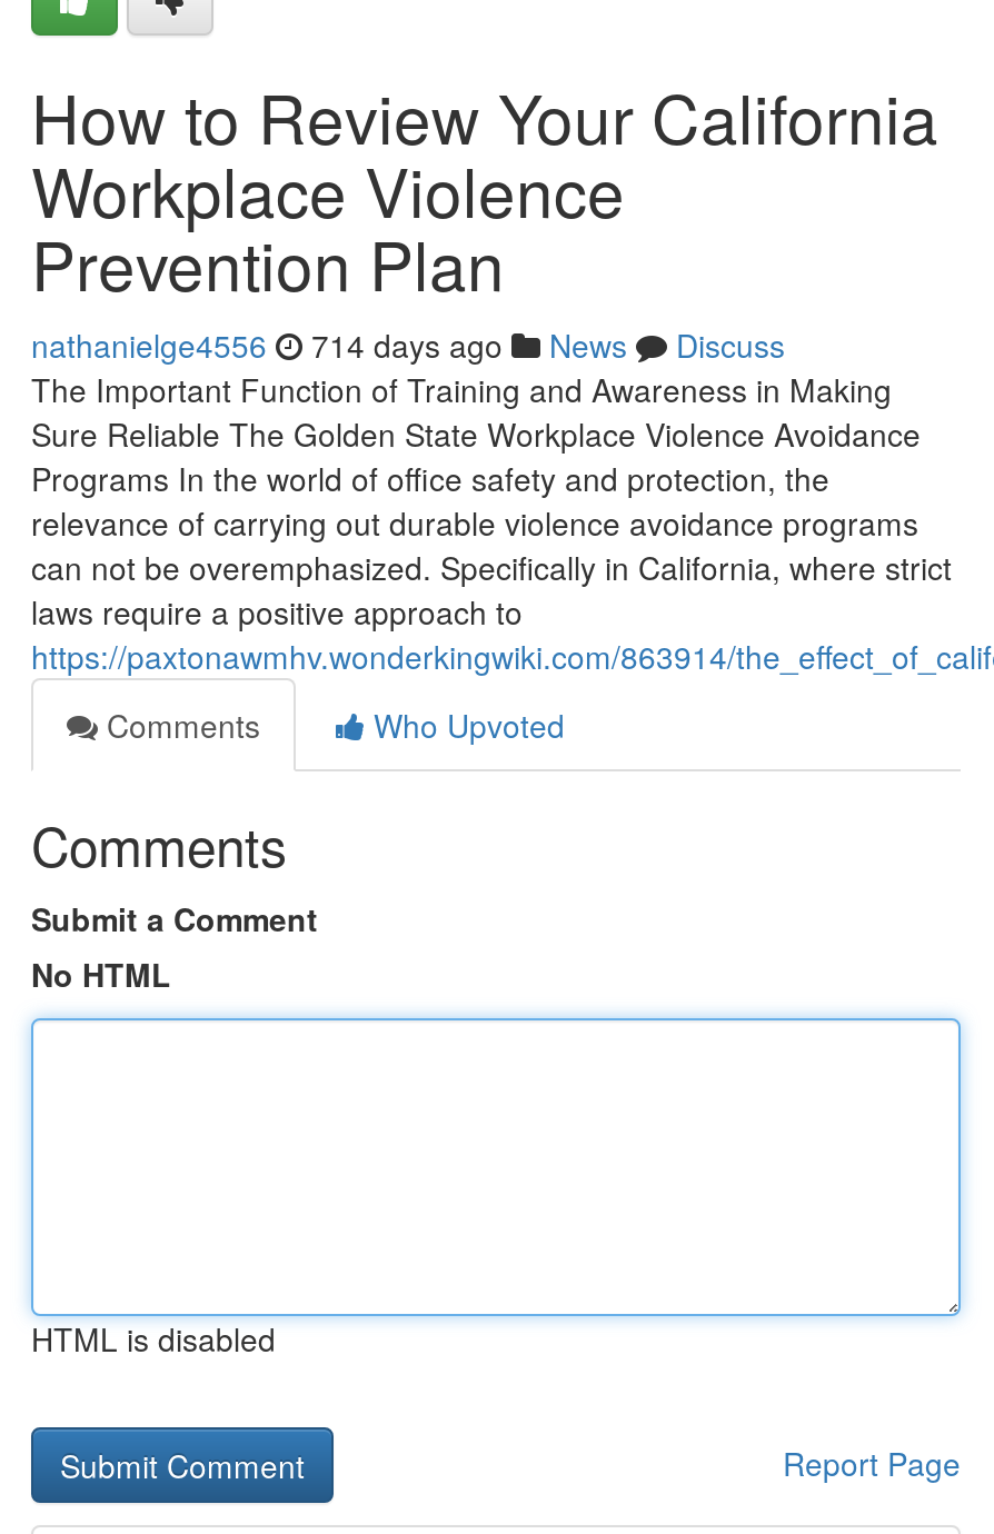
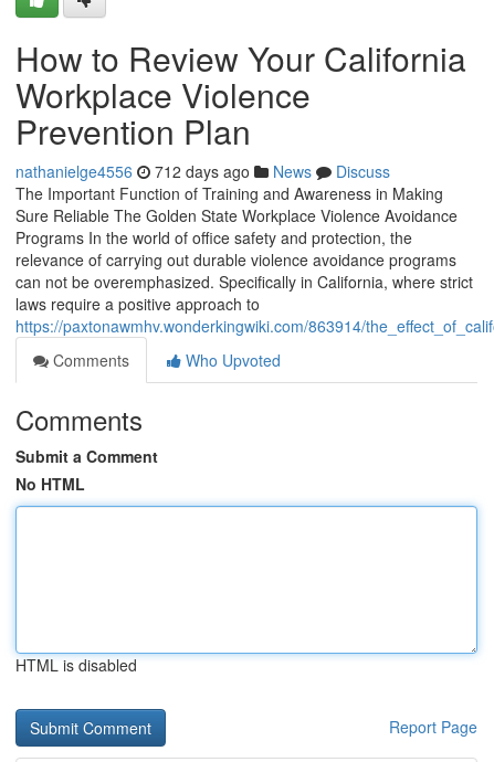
[31,322,785,367] nathanielge4556 714 days ago News Discuss -> [15,160,390,182] nathanielge4556 712 days ago News Discuss

